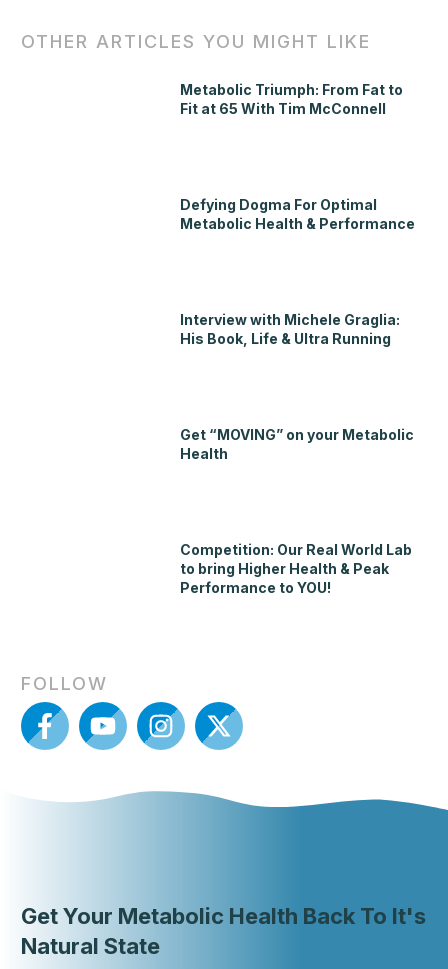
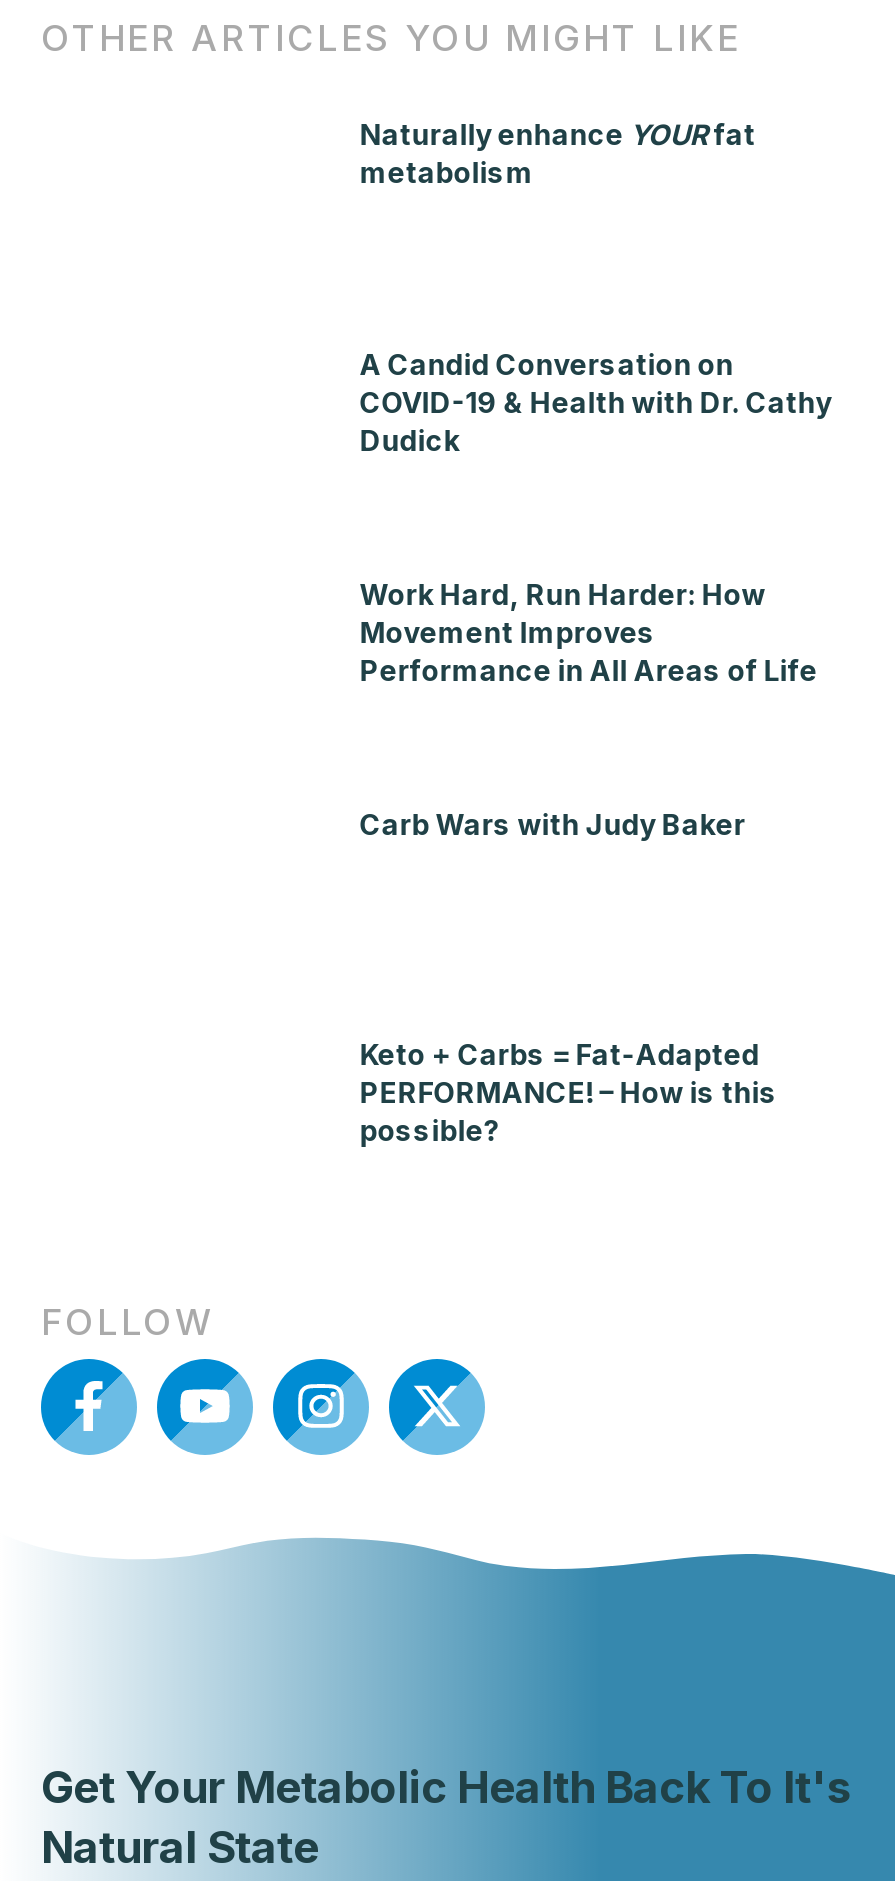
[180,81,403,117] Metabolic Triumph: From Fat to | Fit at 65 With Tim McConnell -> [359,116,755,188] Naturally enhance YOURfat | metabolism
[180,196,415,232] Defying Dogma For Optimal | Metabolic Health & Performance -> [359,346,831,456] A Candid Conversation on | COVID-19 & Health with Dr. Cathy | Dudick
[180,311,400,347] Interview with Michele Graglia: | His Book, Life & Ultra Running -> [359,576,817,686] Work Hard, Run Harder: How | Movement Improves | Performance in All Areas of Life
[180,426,414,462] Get “MOVING” on your Metabolic | Health -> [359,806,745,840] Carb Wars with Judy Baker
[180,541,412,596] Competition: Our Real World Lab | to bring Higher Health & Peak | Performance to YOU! -> [359,1036,777,1146] Keto + Carbs = Fat-Adapted | PERFORMANCE! – How is this | possible?

